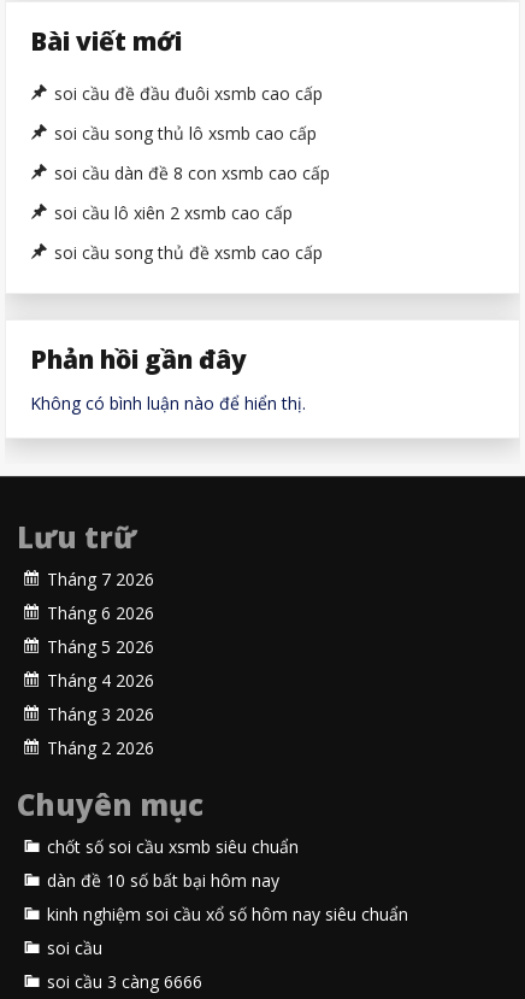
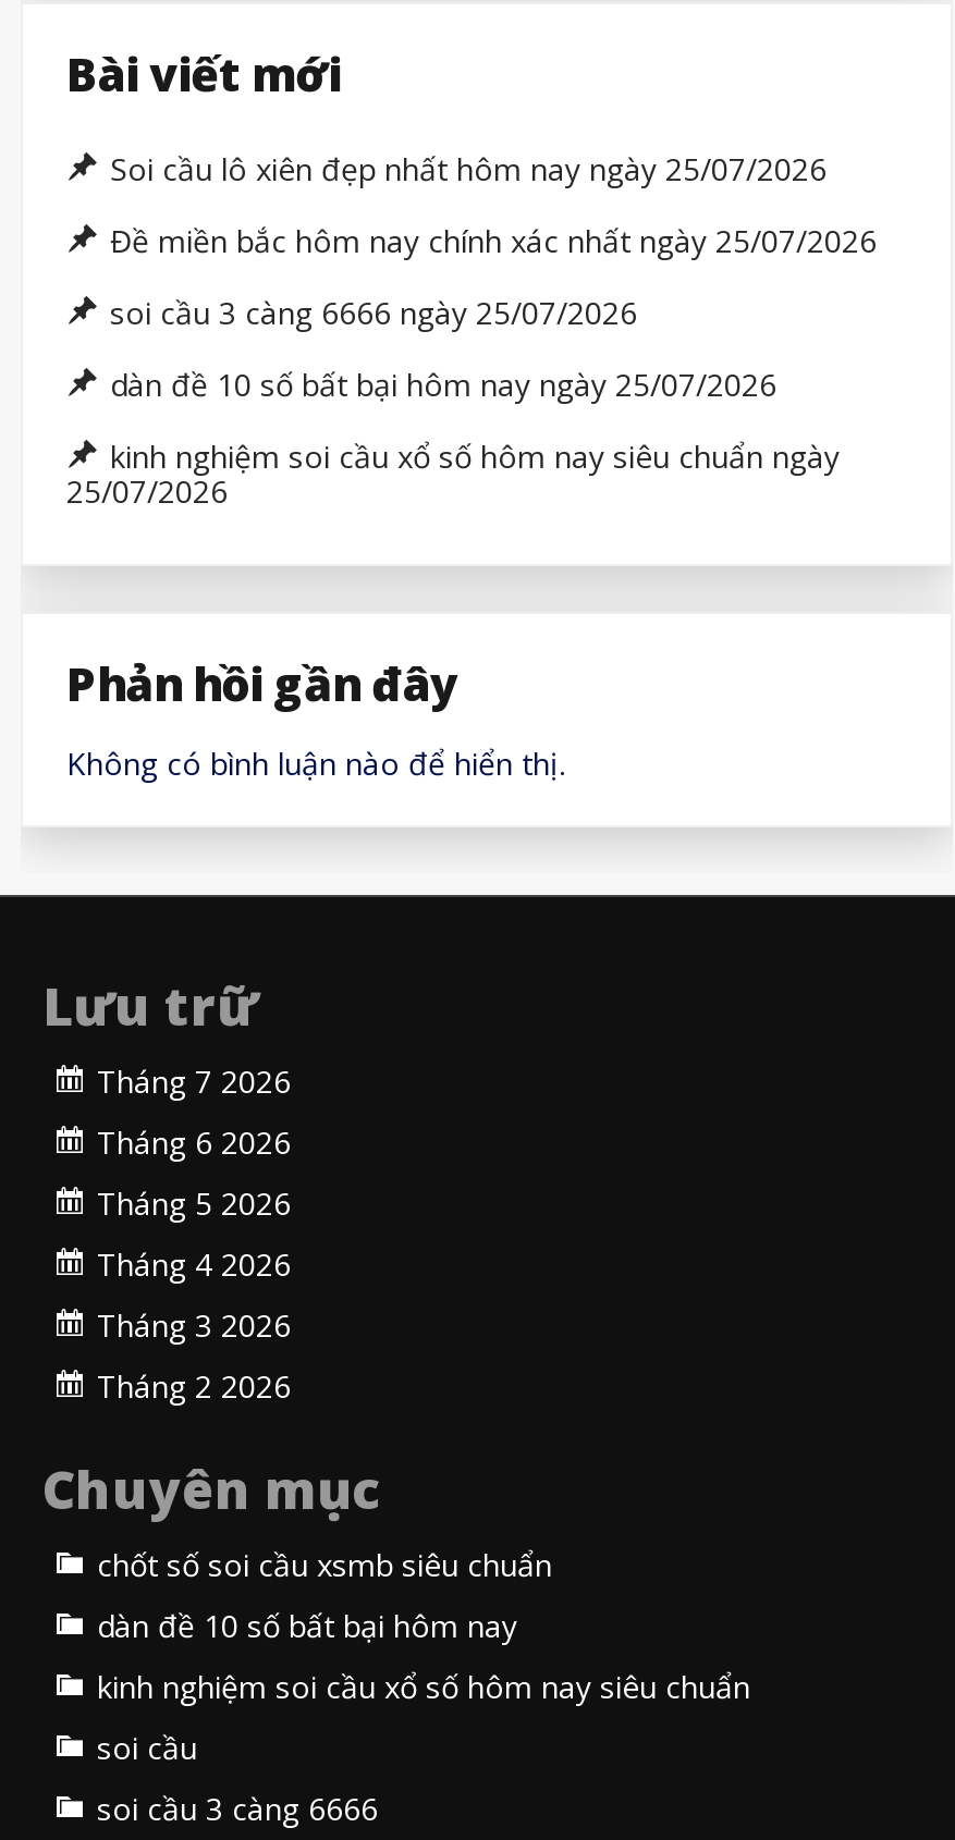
[54,82,323,105] soi cầu đề đầu đuôi xsmb cao cấp -> [110,148,827,189] Soi cầu lô xiên đẹp nhất hôm nay ngày 25/07/2026
[54,122,317,144] soi cầu song thủ lô xsmb cao cấp -> [110,220,877,261] Đề miền bắc hôm nay chính xác nhất ngày 25/07/2026
[54,161,330,184] soi cầu dàn đề 8 con xsmb cao cấp -> [110,292,637,333] soi cầu 3 càng 6666 ngày 25/07/2026
[54,201,293,224] soi cầu lô xiên 2 xsmb cao cấp -> [110,363,776,405] dàn đề 10 số bất bại hôm nay ngày 25/07/2026
[54,241,323,264] soi cầu song thủ đề xsmb cao cấp -> [66,435,840,511] kinh nghiệm soi cầu xổ số hôm nay siêu chuẩn ngày | 25/07/2026

